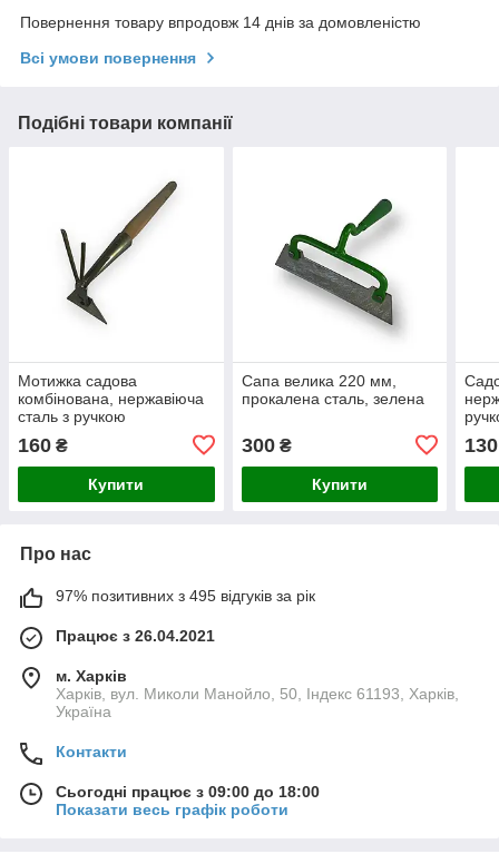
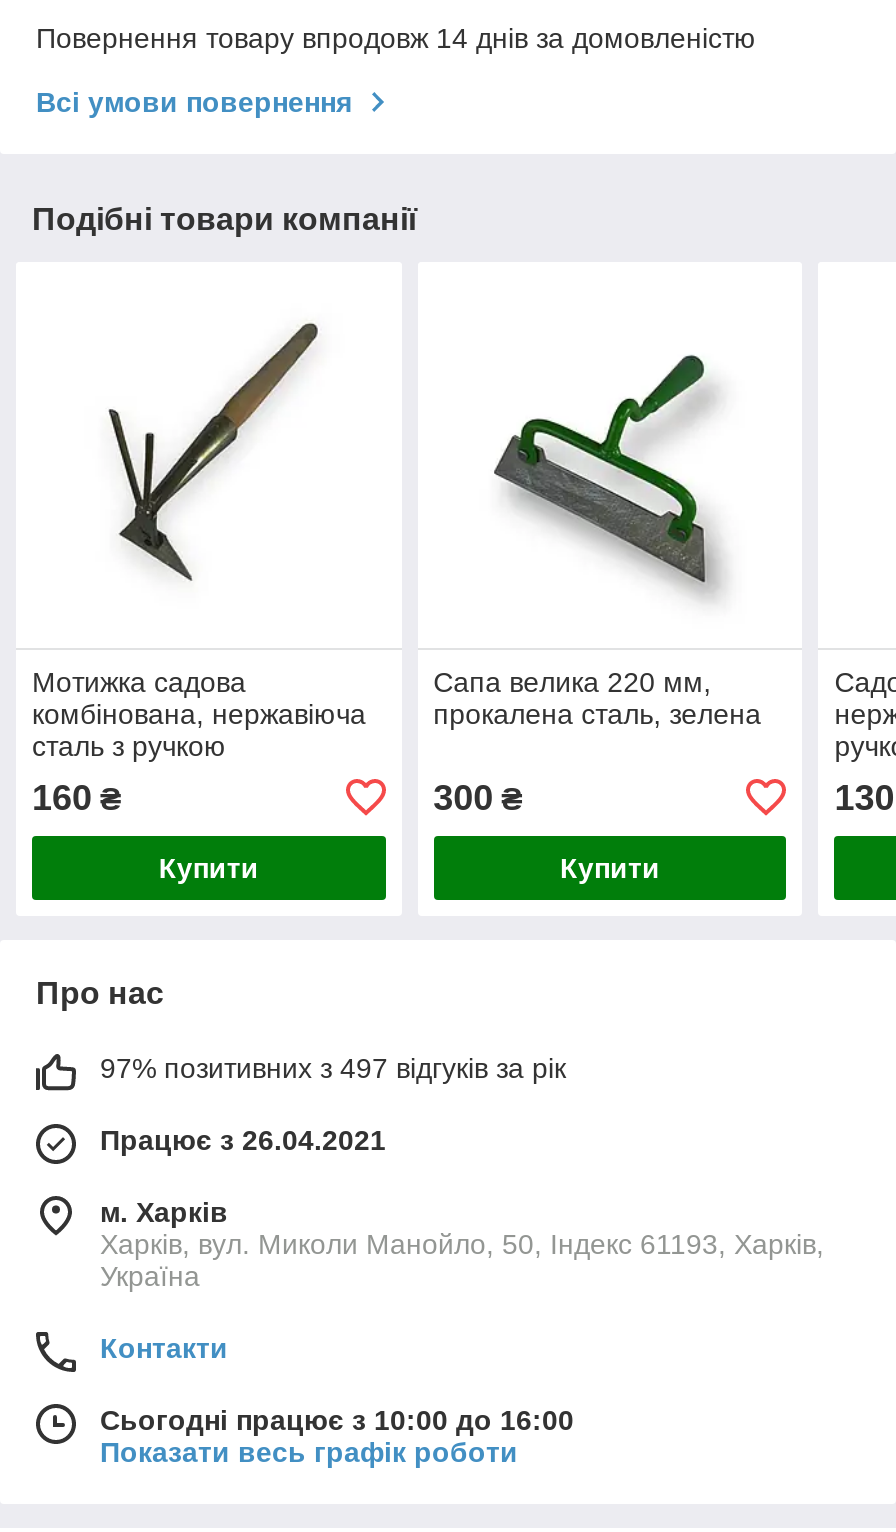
[56,587,315,604] 97% позитивних з 495 відгуків за рік -> [100,1052,566,1084] 97% позитивних з 497 відгуків за рік
[56,783,320,800] Сьогодні працює з 09:00 до 18:00 -> [100,1404,574,1436] Сьогодні працює з 10:00 до 16:00

